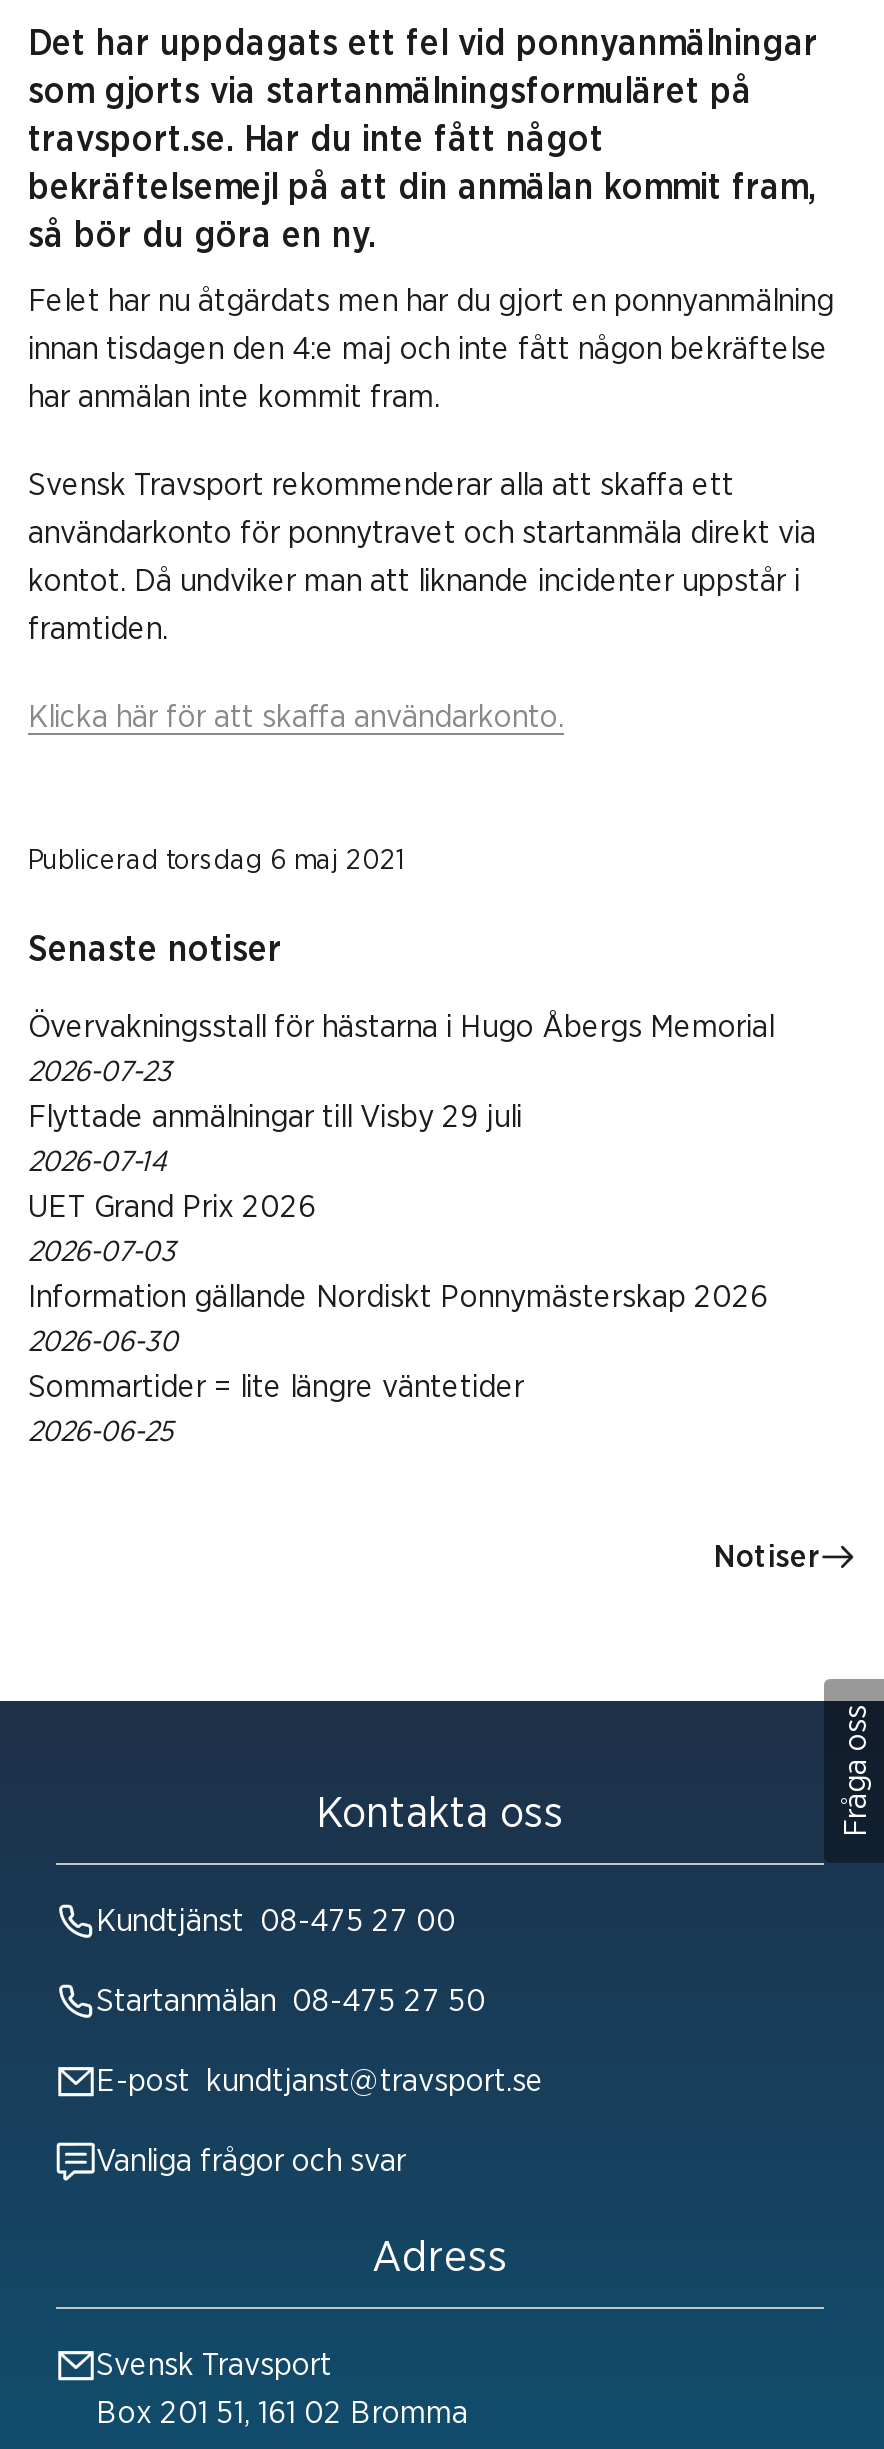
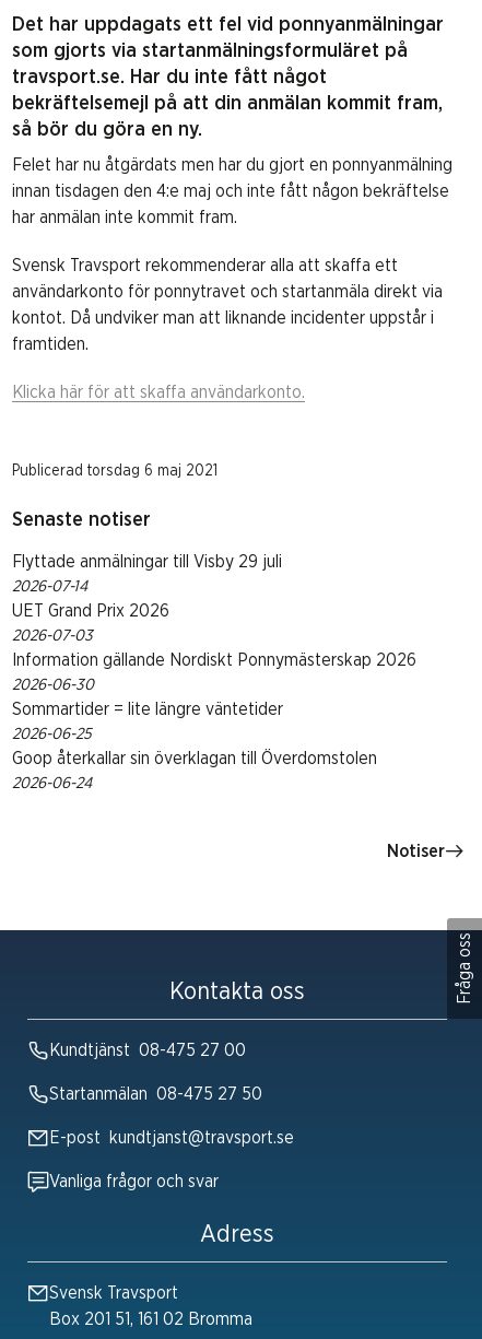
[28,1011,774,1087] Övervakningsstall för hästarna i Hugo Åbergs Memorial | 2026-07-23 -> none
moved [28,1101,768,1447] -> [12,553,416,742]: Flyttade anmälningar till Visby 29 juli | 2026-07-14 | UET Grand Prix 2026 | 2026-07-03 | Information gällande Nordiskt Ponnymästerskap 2026 | 2026-06-30 | Sommartider = lite längre väntetider | 2026-06-25
none -> [12,750,377,792] Goop återkallar sin överklagan till Överdomstolen | 2026-06-24

